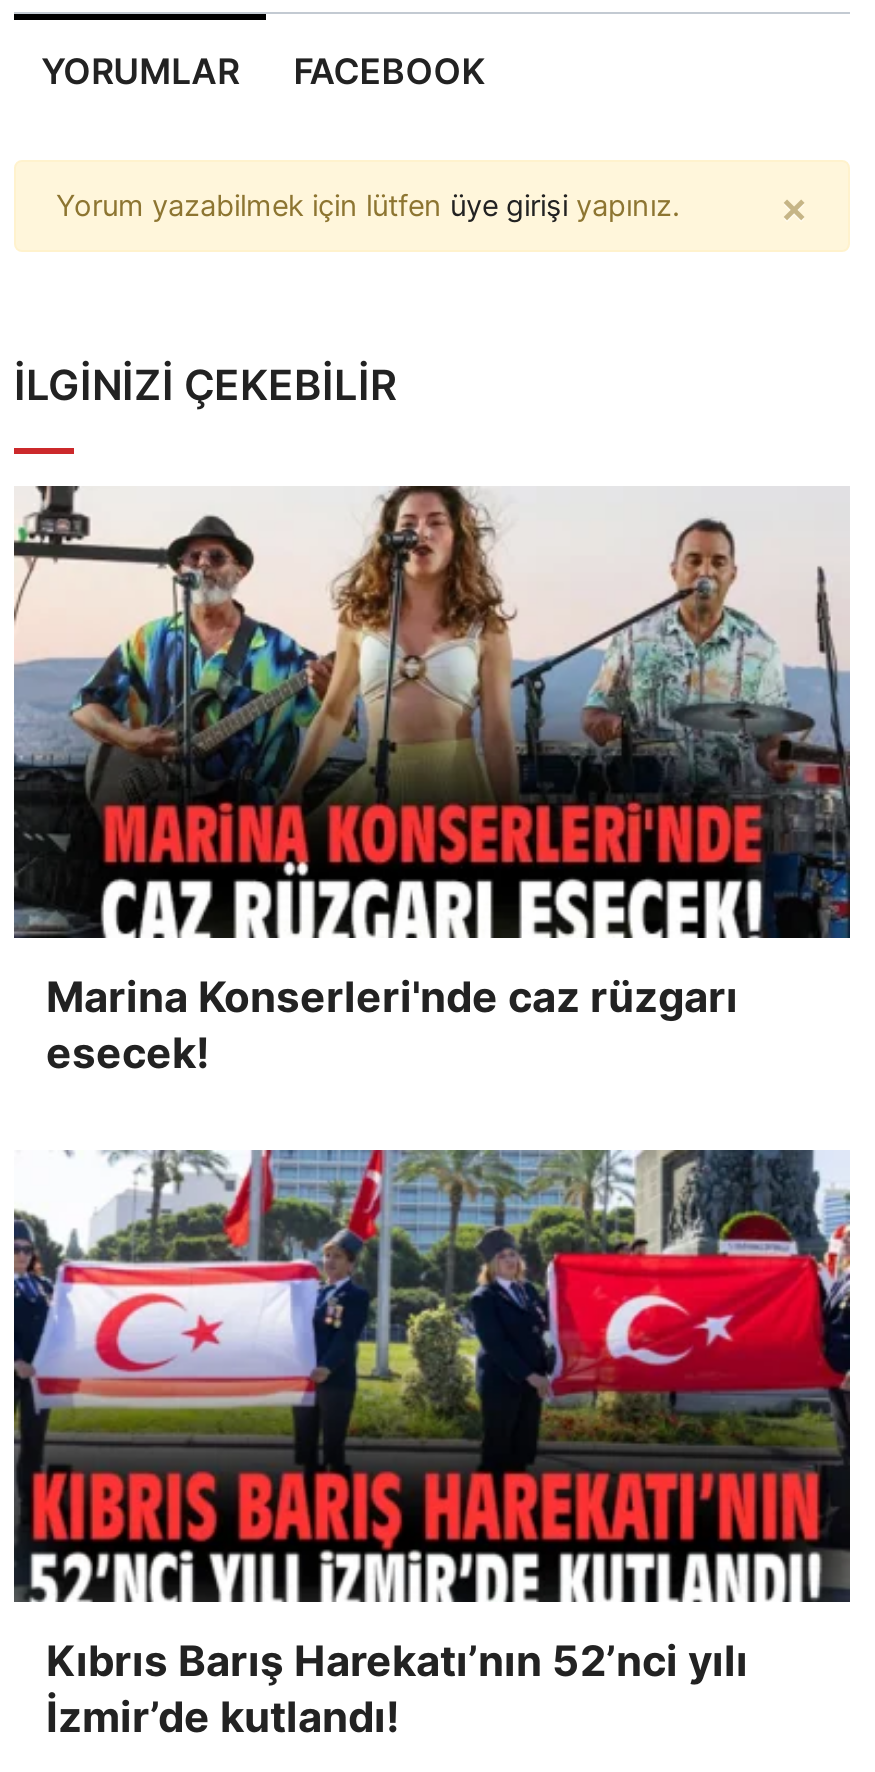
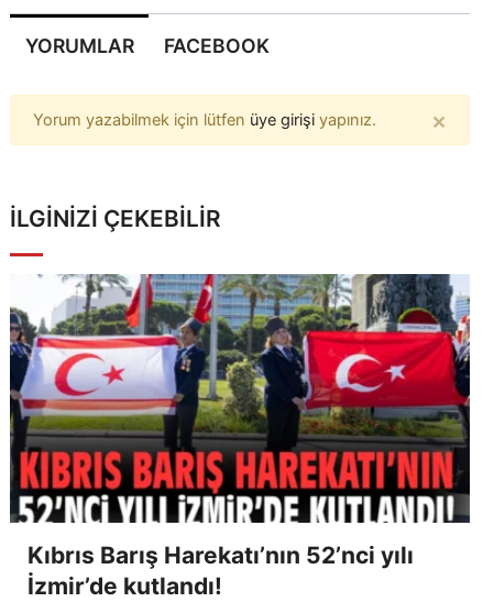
[14,484,850,1078] [image] | Marina Konserleri'nde caz rüzgarı | esecek! -> none

